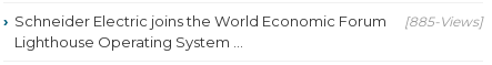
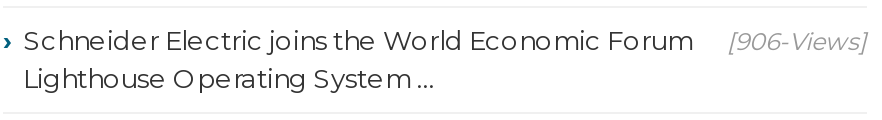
[14,12,483,30] Schneider Electric joins the World Economic Forum [885-Views] -> [23,24,867,56] Schneider Electric joins the World Economic Forum [906-Views]

